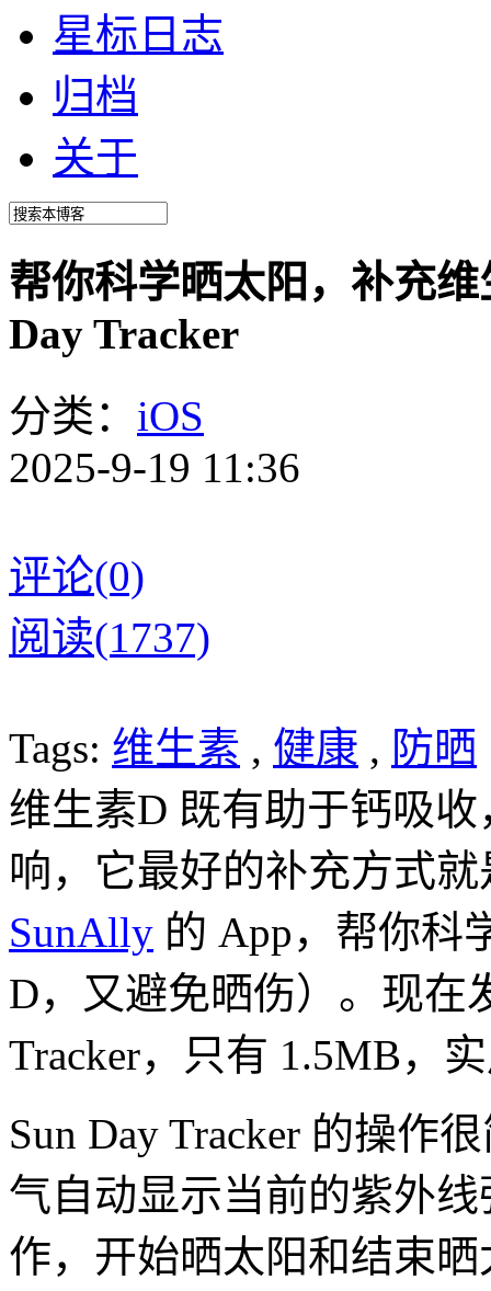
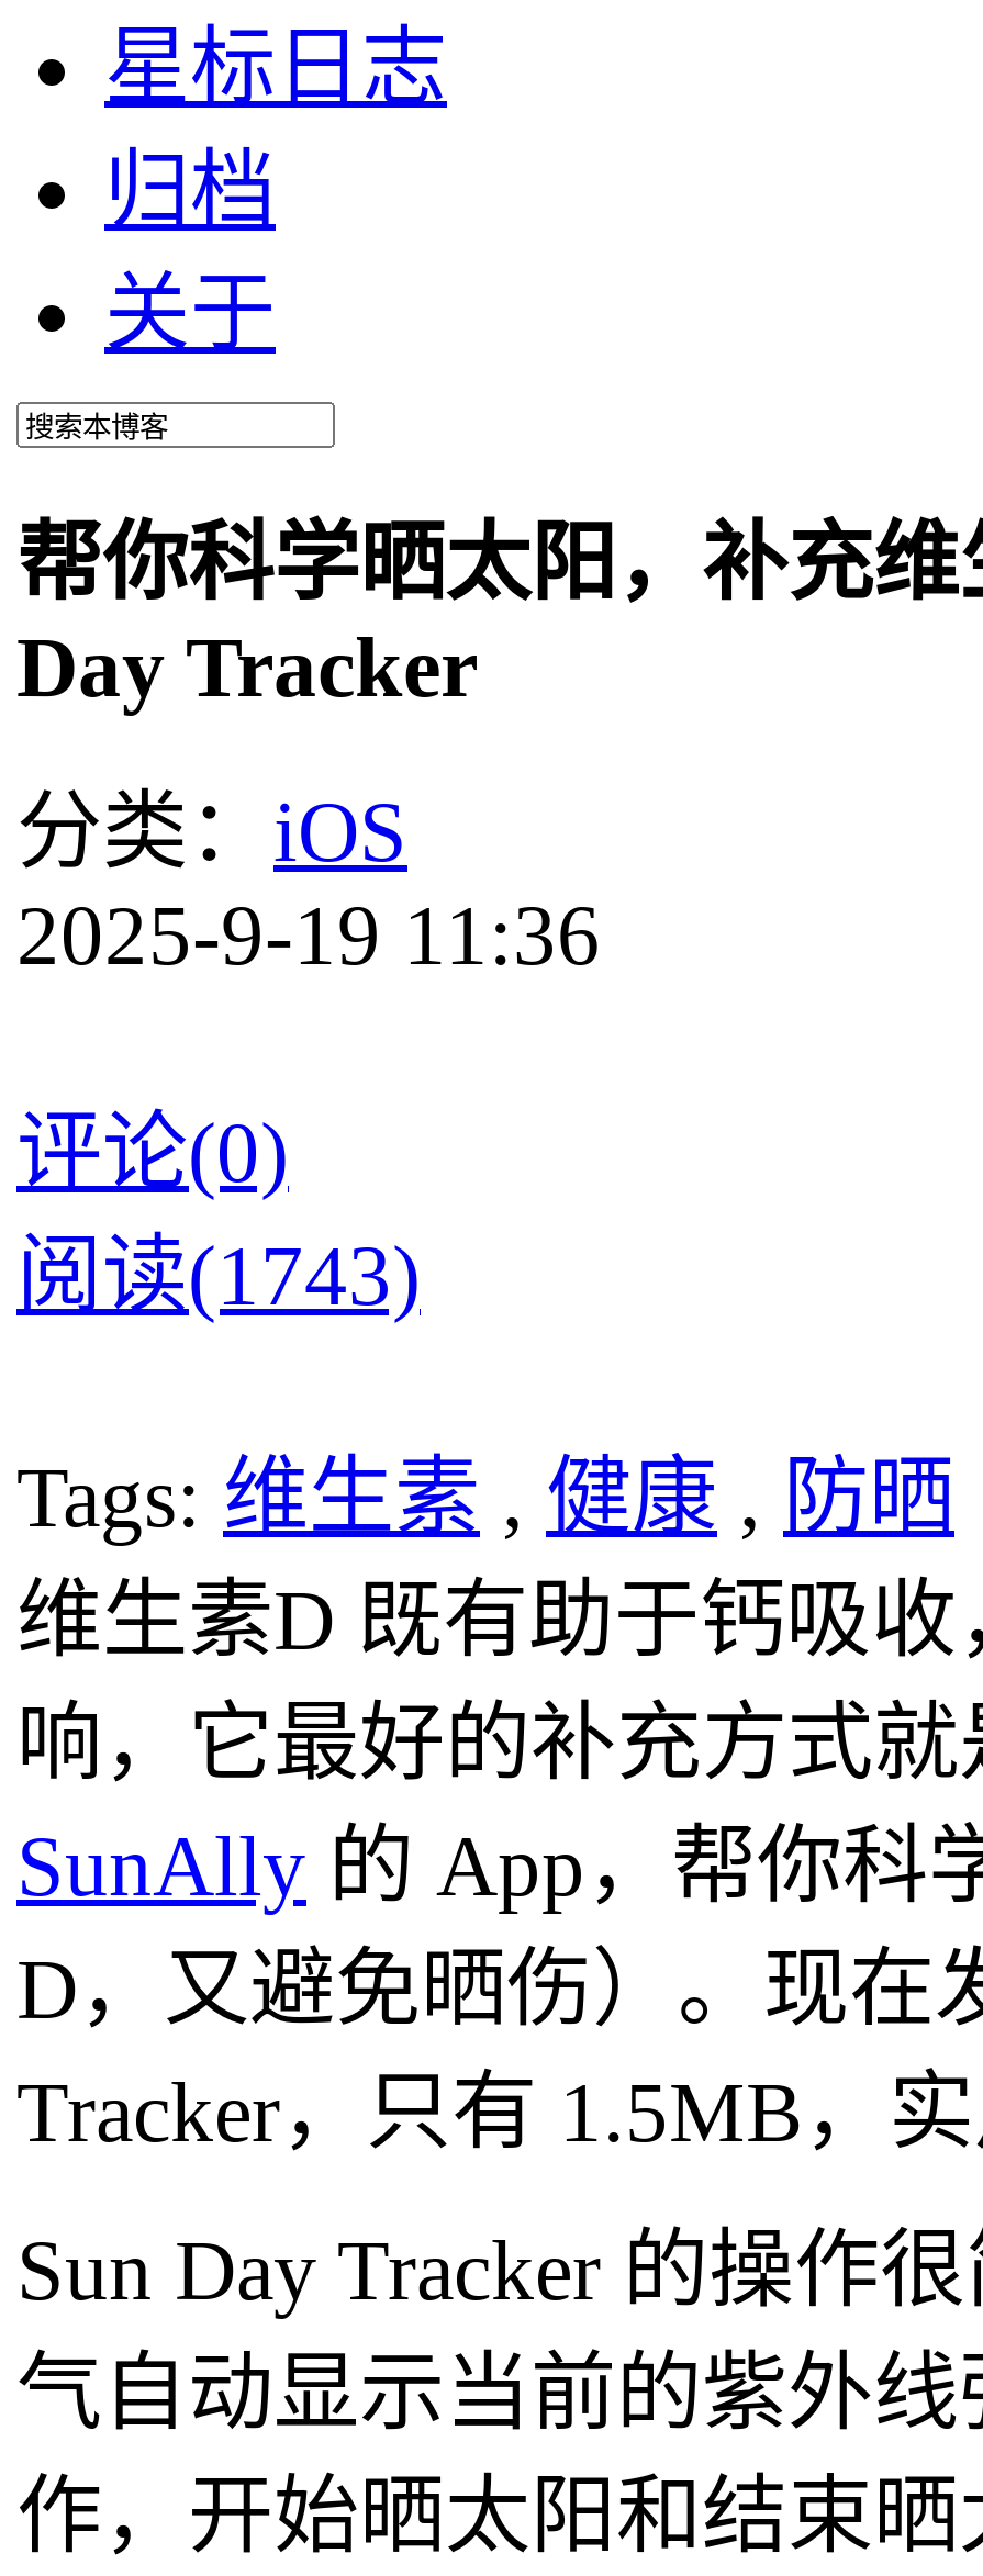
[9,614,210,661] 阅读(1737) -> [16,1228,421,1323] 阅读(1743)

